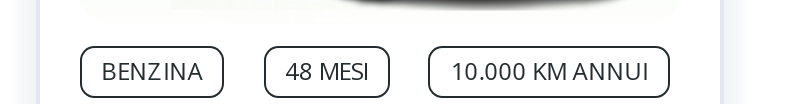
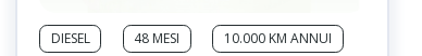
[101,54,203,88] BENZINA -> [51,29,90,47] DIESEL

